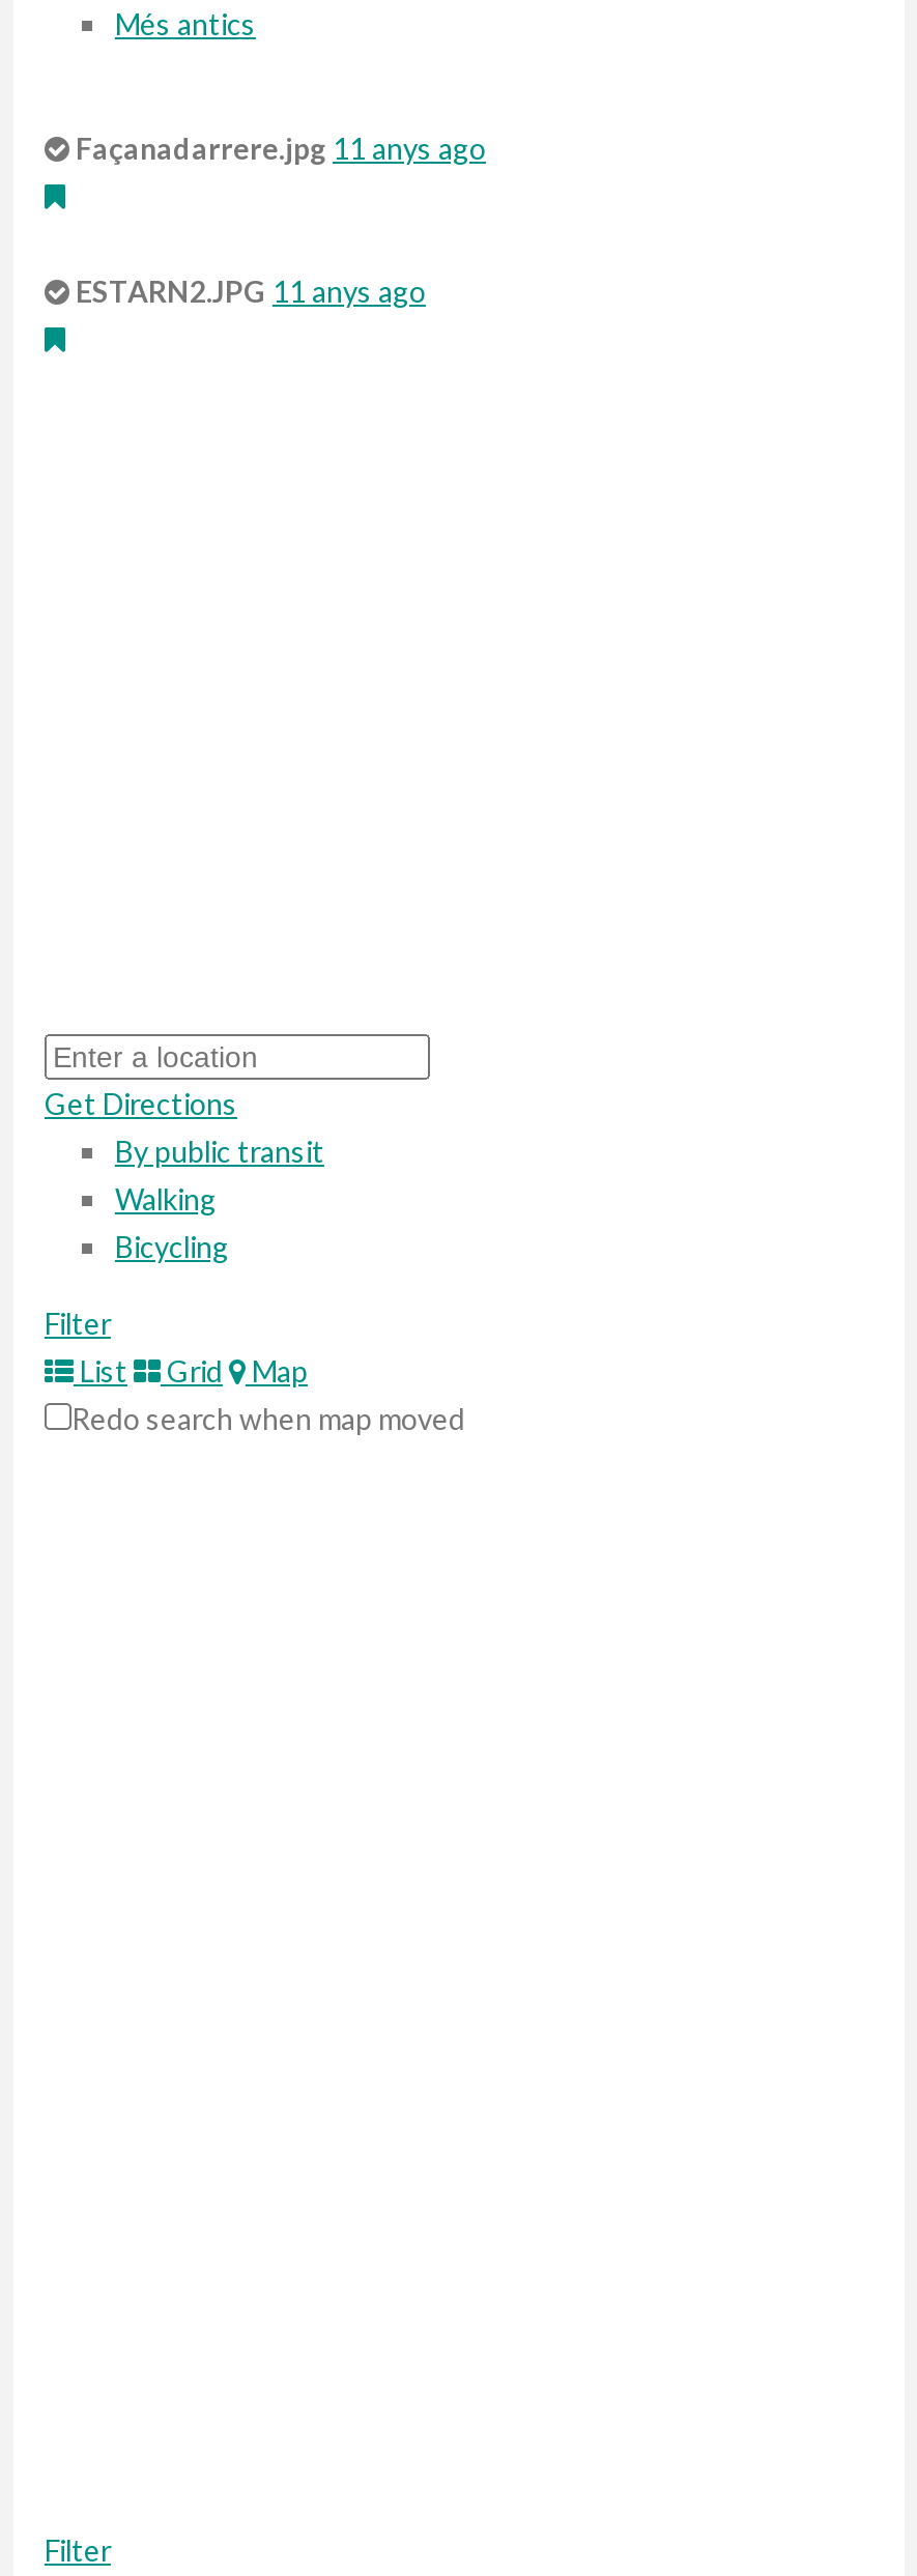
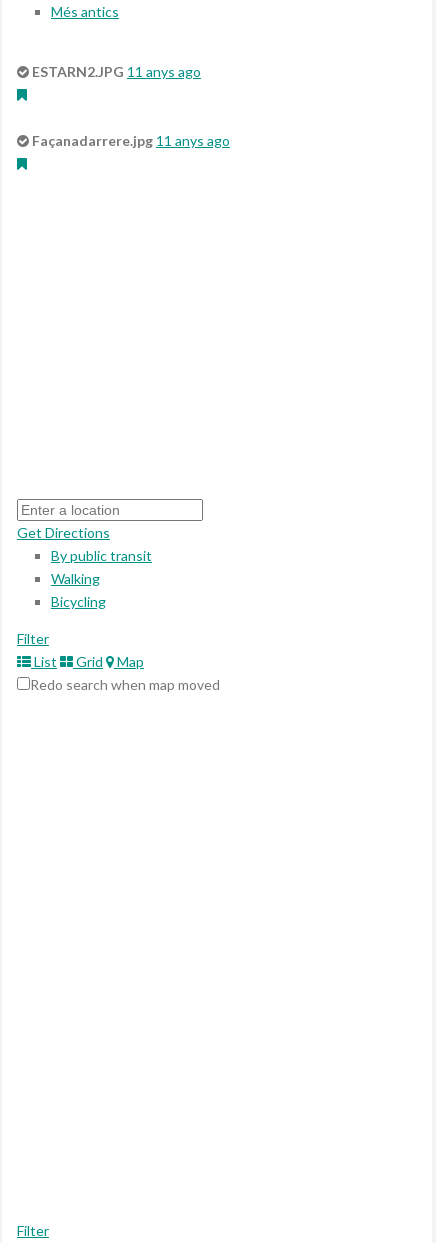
moved [76,131,486,166] -> [32,132,230,149]: Façanadarrere.jpg 11 anys ago
moved [76,274,426,309] -> [32,63,201,80]: ESTARN2.JPG 11 anys ago

